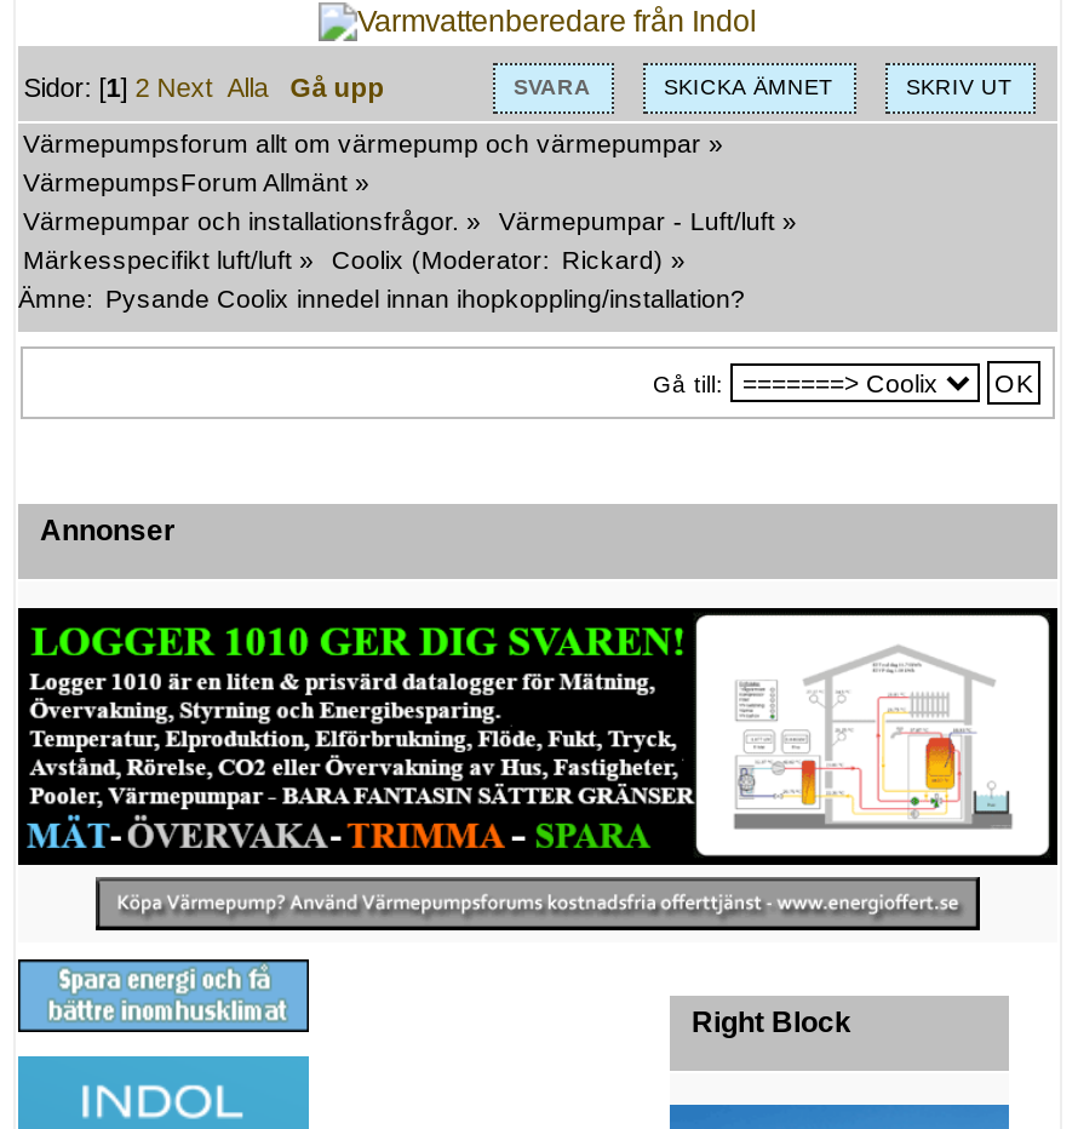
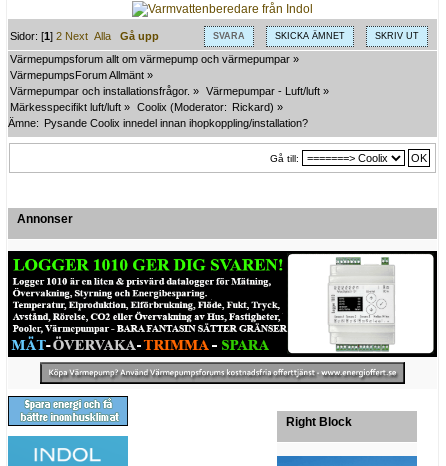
[733,623,1014,853] [image] -> [304,257,418,351] [image]

